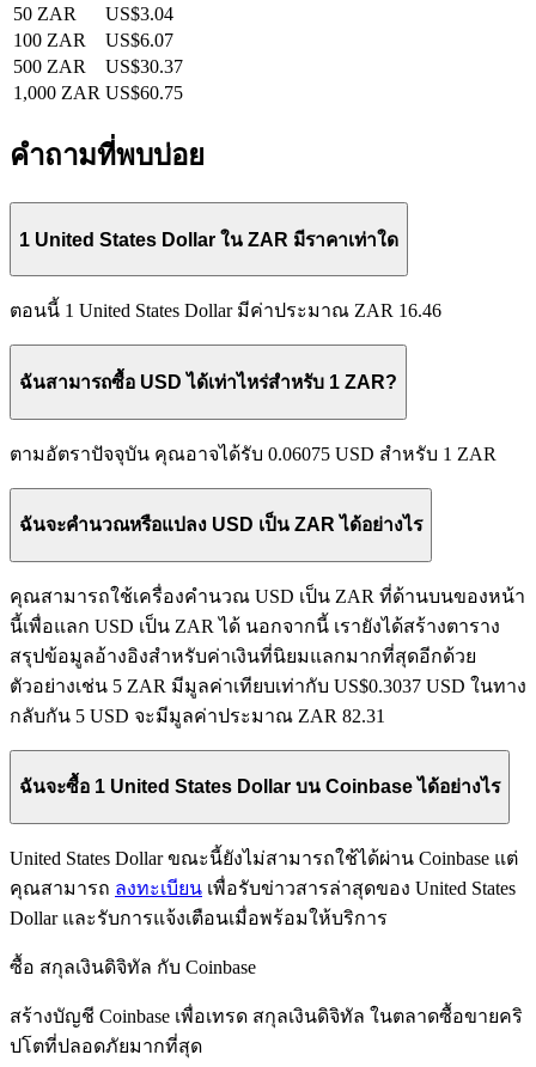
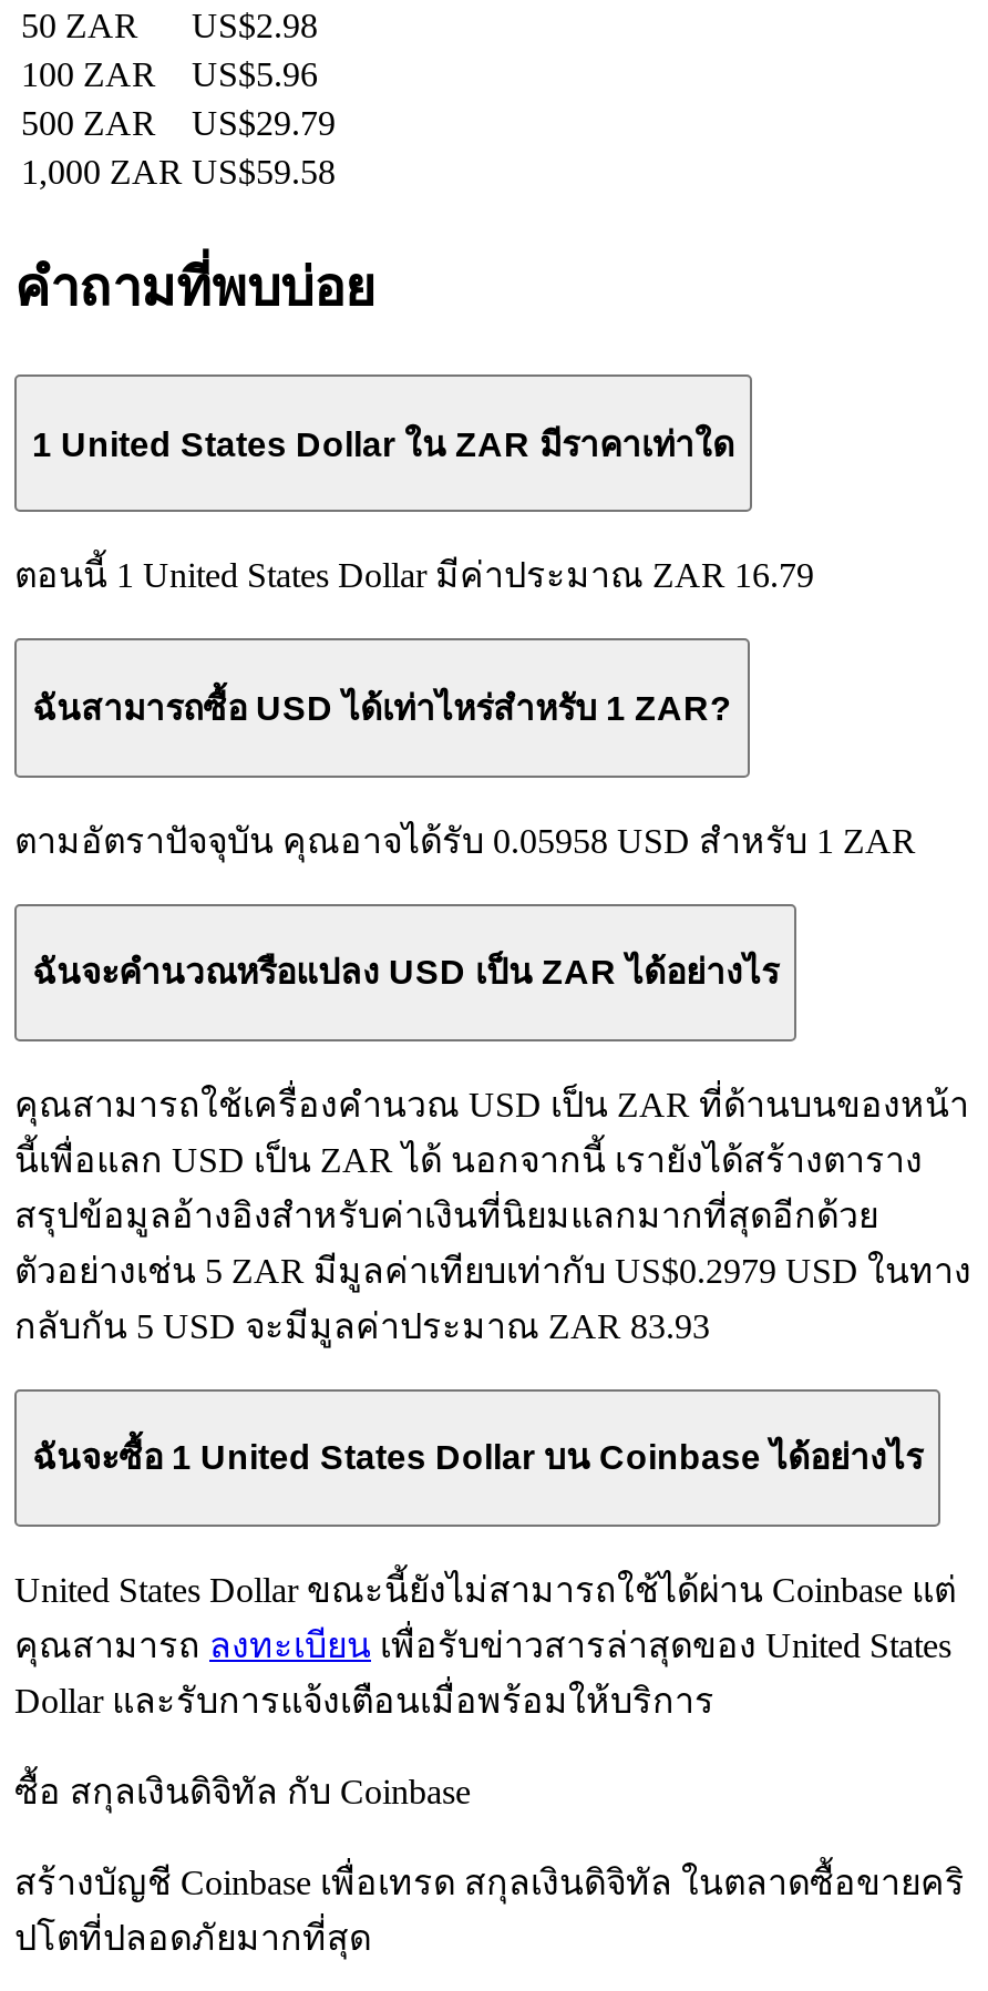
[13,4,173,24] 50 ZAR US$3.04 -> [21,8,318,45] 50 ZAR US$2.98
[13,30,173,51] 100 ZAR US$6.07 -> [21,56,318,94] 100 ZAR US$5.96
[13,57,183,103] US$30.37 | 1,000 ZAR US$60.75 -> [21,105,336,191] US$29.79 | 1,000 ZAR US$59.58
[10,301,441,321] ตอนนี้ 1 United States Dollar มีค่าประมาณ ZAR 16.46 -> [14,557,814,595] ตอนนี้ 1 United States Dollar มีค่าประมาณ ZAR 16.79
[10,443,497,464] ตามอัตราปัจจุบัน คุณอาจได้รับ 0.06075 USD สำหรับ 1 ZAR -> [14,821,916,859] ตามอัตราปัจจุบัน คุณอาจได้รับ 0.05958 USD สำหรับ 1 ZAR
[10,676,526,696] ตัวอย่างเช่น 5 ZAR มีมูลค่าเทียบเท่ากับ US$0.3037 USD ในทาง -> [14,1252,971,1289] ตัวอย่างเช่น 5 ZAR มีมูลค่าเทียบเท่ากับ US$0.2979 USD ในทาง
[10,706,385,726] กลับกัน 5 USD จะมีมูลค่าประมาณ ZAR 82.31 -> [14,1307,710,1345] กลับกัน 5 USD จะมีมูลค่าประมาณ ZAR 83.93

